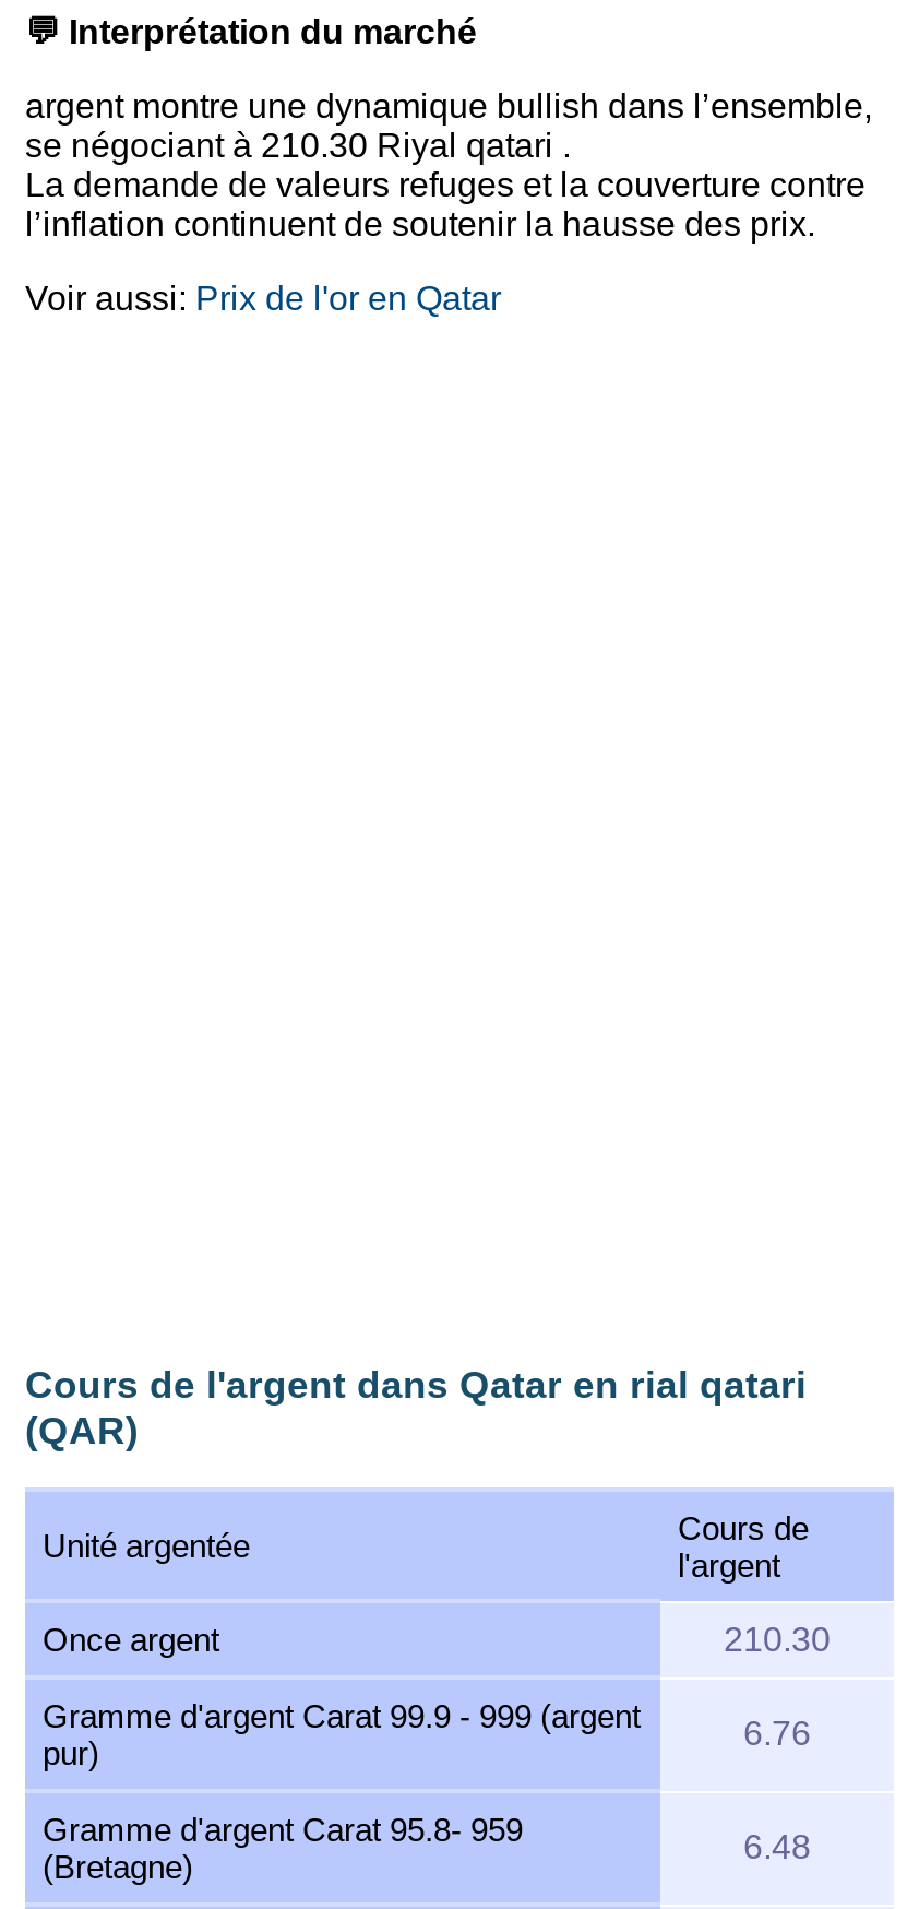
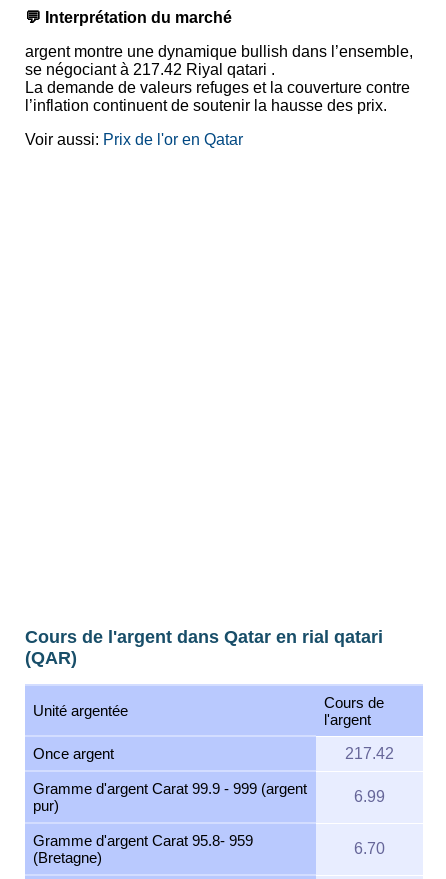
[25,126,571,163] se négociant à 210.30 Riyal qatari . -> [25,61,275,78] se négociant à 217.42 Riyal qatari .
[724,1621,831,1658] 210.30 -> [345,745,394,762] 217.42
[743,1715,811,1752] 6.76 -> [354,788,385,805] 6.99
[743,1828,811,1865] 6.48 -> [354,840,385,857] 6.70

